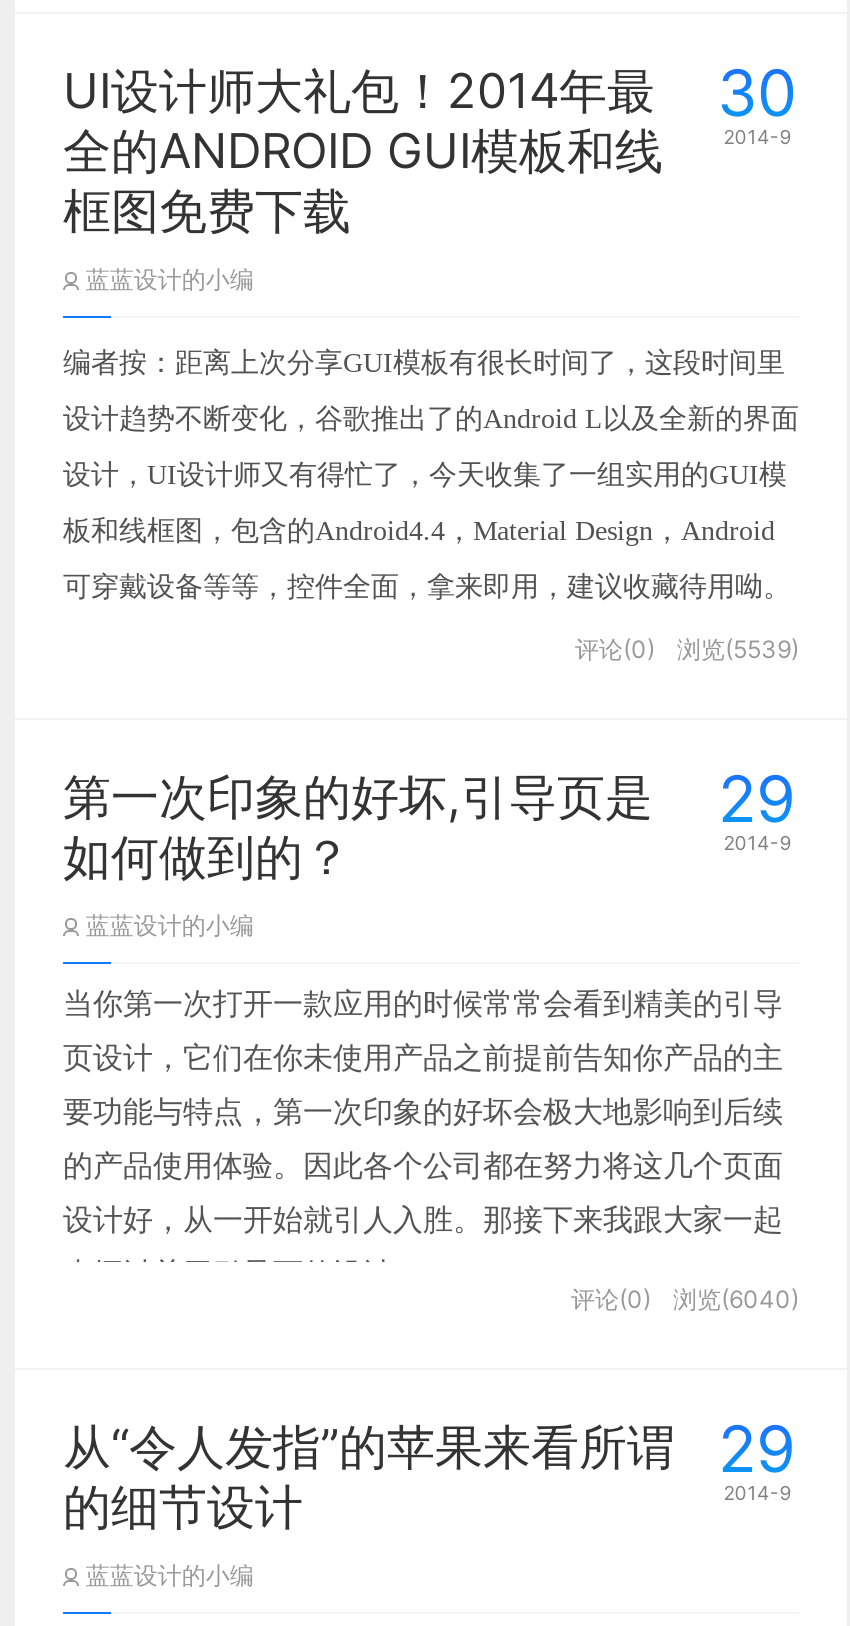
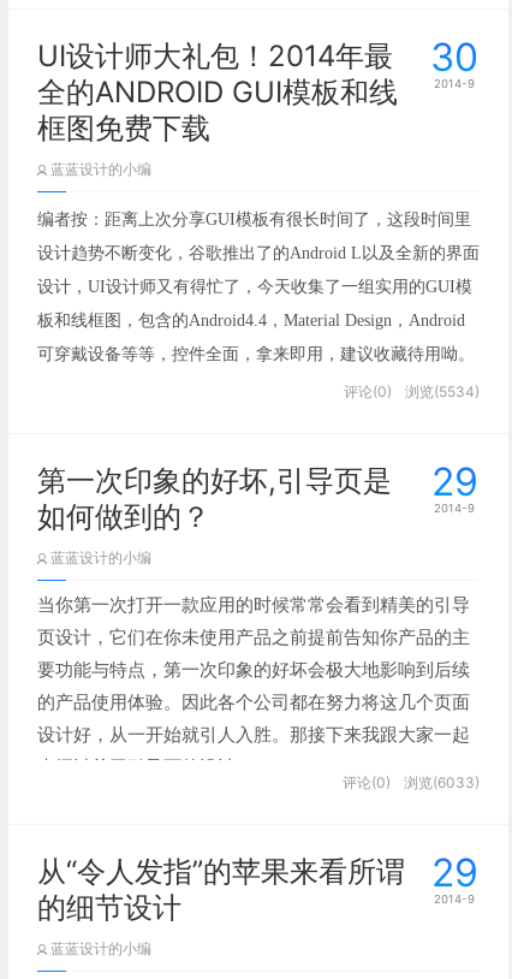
[575,634,799,664] 评论(0) 浏览(5539) -> [344,382,480,400] 评论(0) 浏览(5534)
[571,1284,799,1314] 评论(0) 浏览(6040) -> [343,773,480,791] 评论(0) 浏览(6033)

